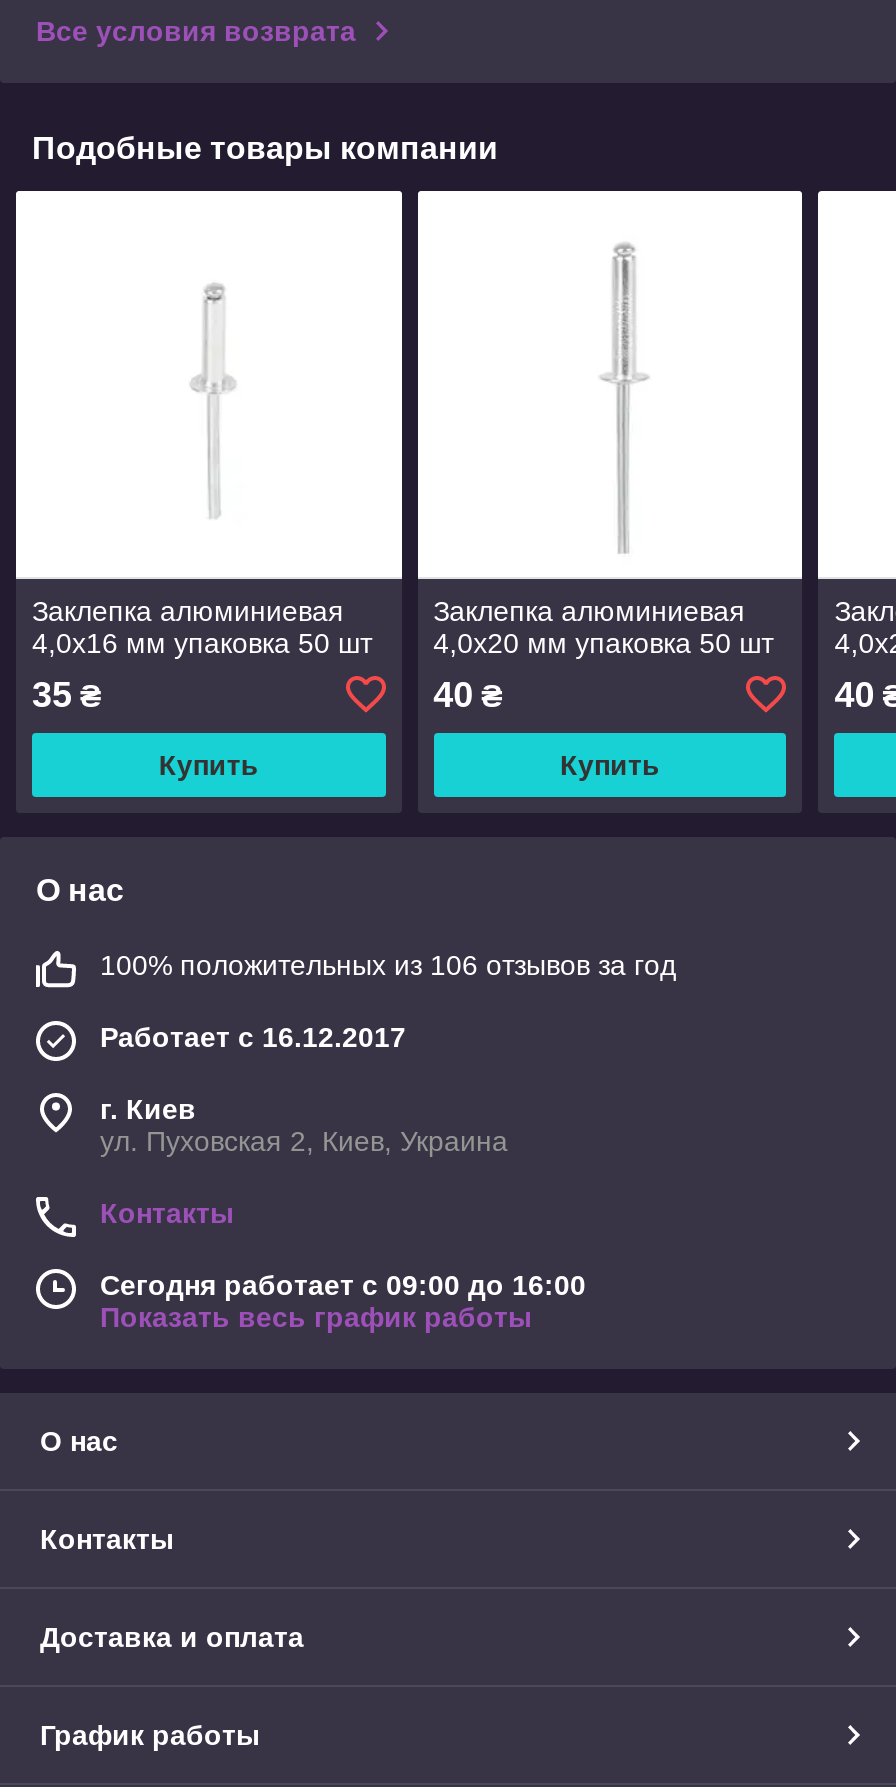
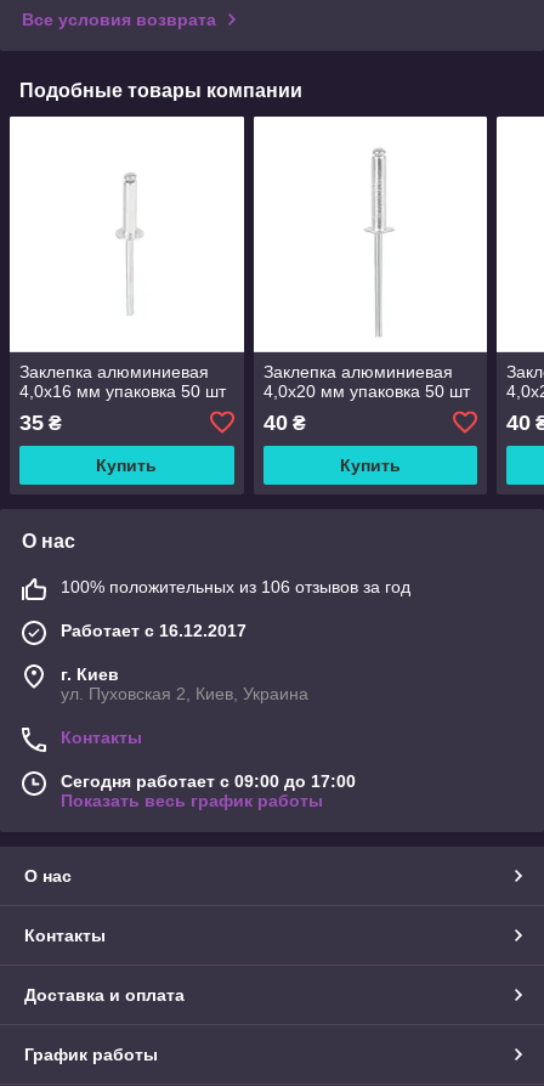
[100,1268,586,1300] Сегодня работает с 09:00 до 16:00 -> [61,771,356,790] Сегодня работает с 09:00 до 17:00

